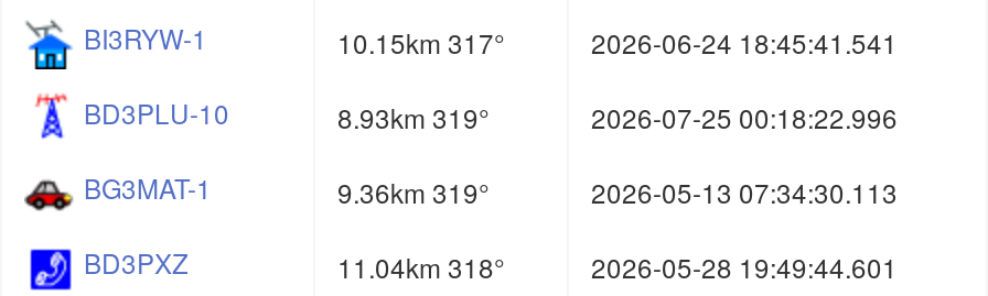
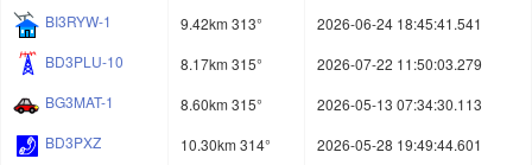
[337,23,505,61] 10.15km 317° -> [180,13,262,33] 9.42km 313°
[337,98,898,135] 8.93km 319° | 2026-07-25 00:18:22.996 -> [180,53,482,74] 8.17km 315° | 2026-07-22 11:50:03.279
[337,173,490,210] 9.36km 319° -> [180,94,262,114] 8.60km 315°
[337,248,505,285] 11.04km 318° -> [180,134,271,154] 10.30km 314°

